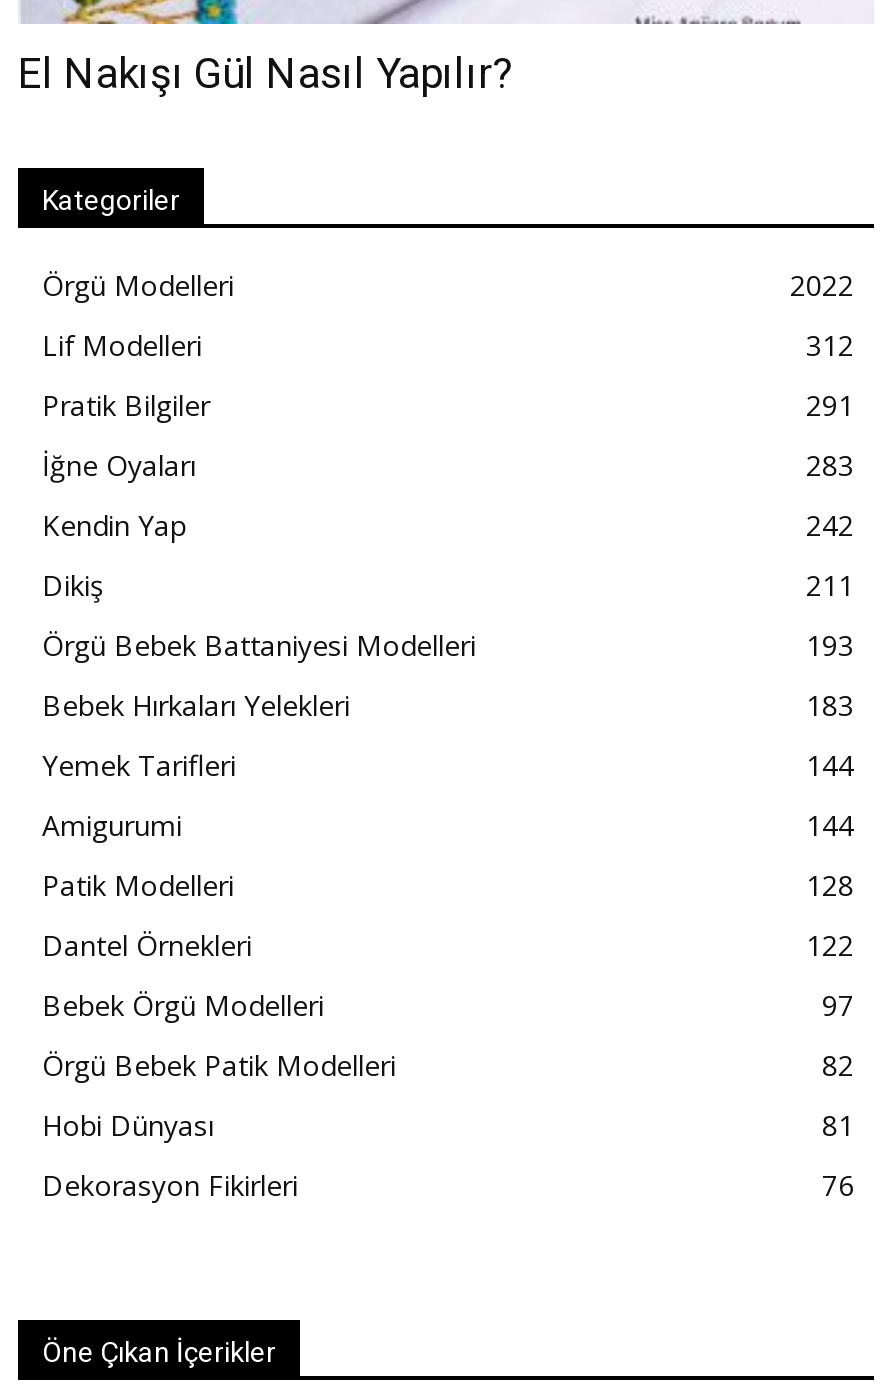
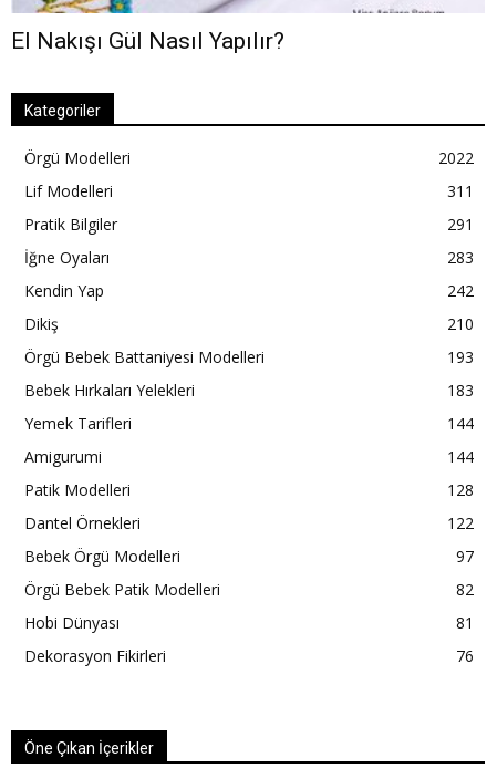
[806,326,854,364] 312 -> [447,181,474,202] 311
[806,566,854,604] 211 -> [447,313,474,334] 210

